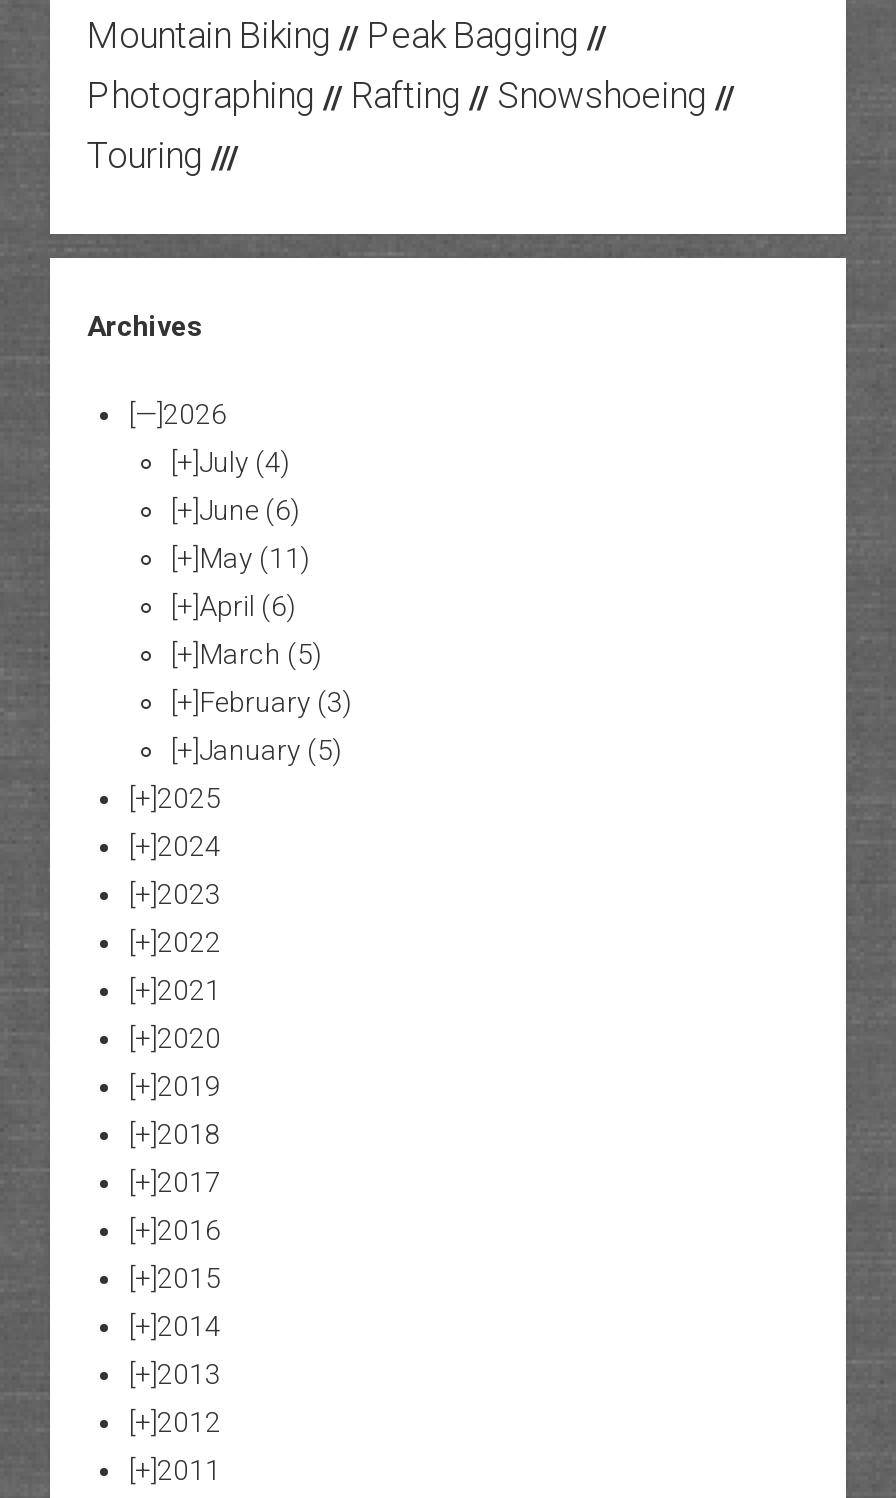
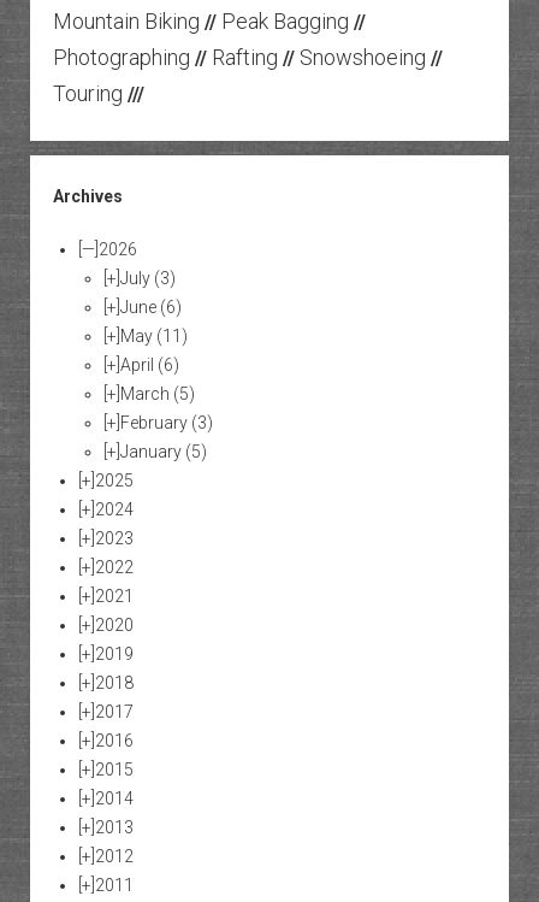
[171,446,291,478] [+]July (4) -> [103,269,175,288] [+]July (3)

